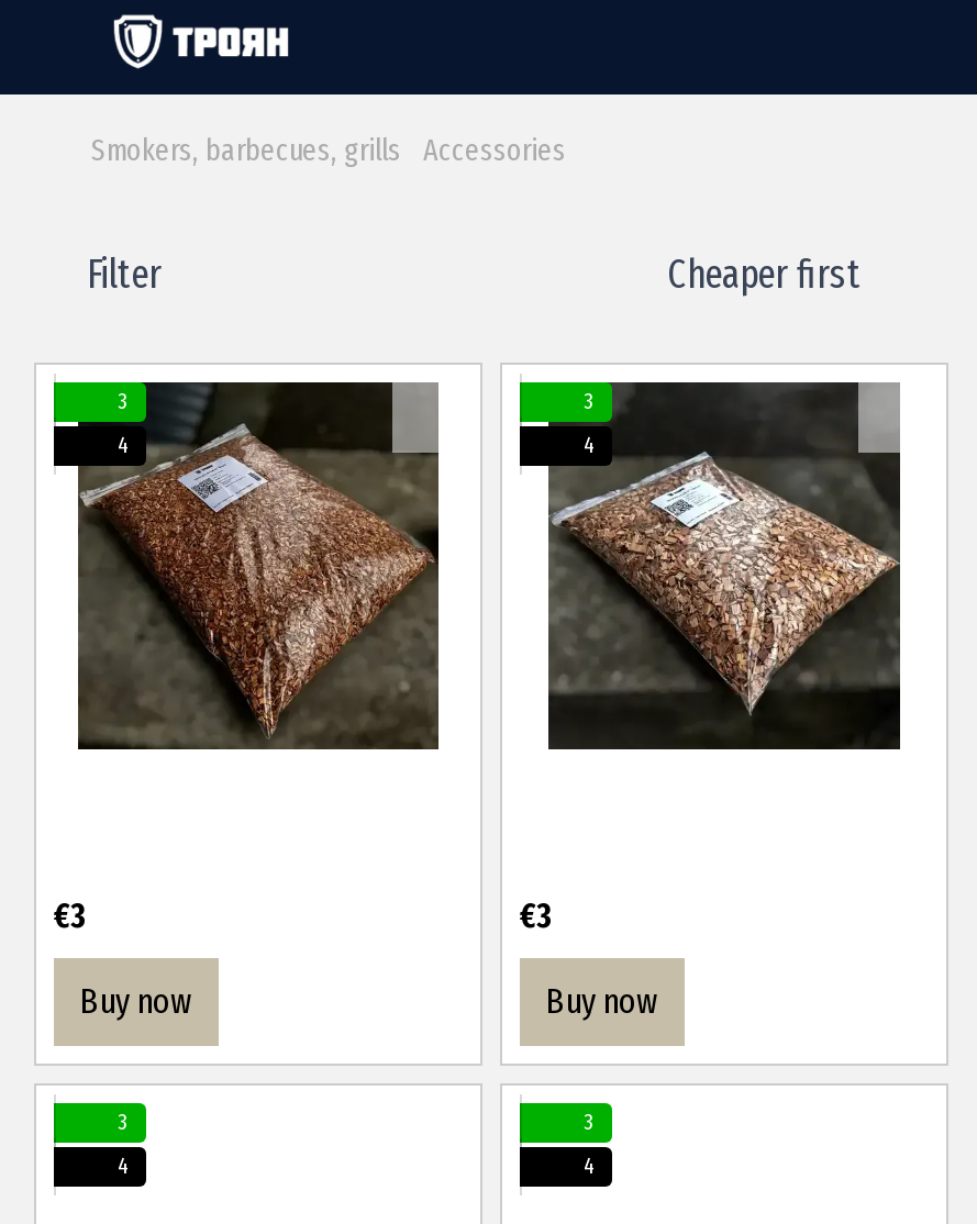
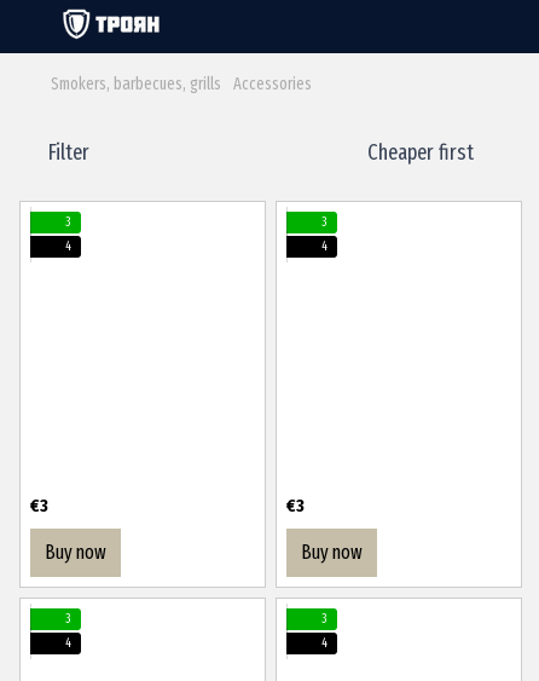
[76,380,441,752] [image] -> none
[546,380,902,752] [image] -> none

